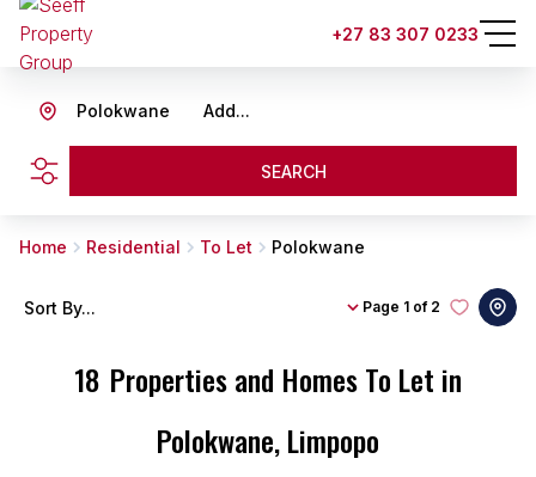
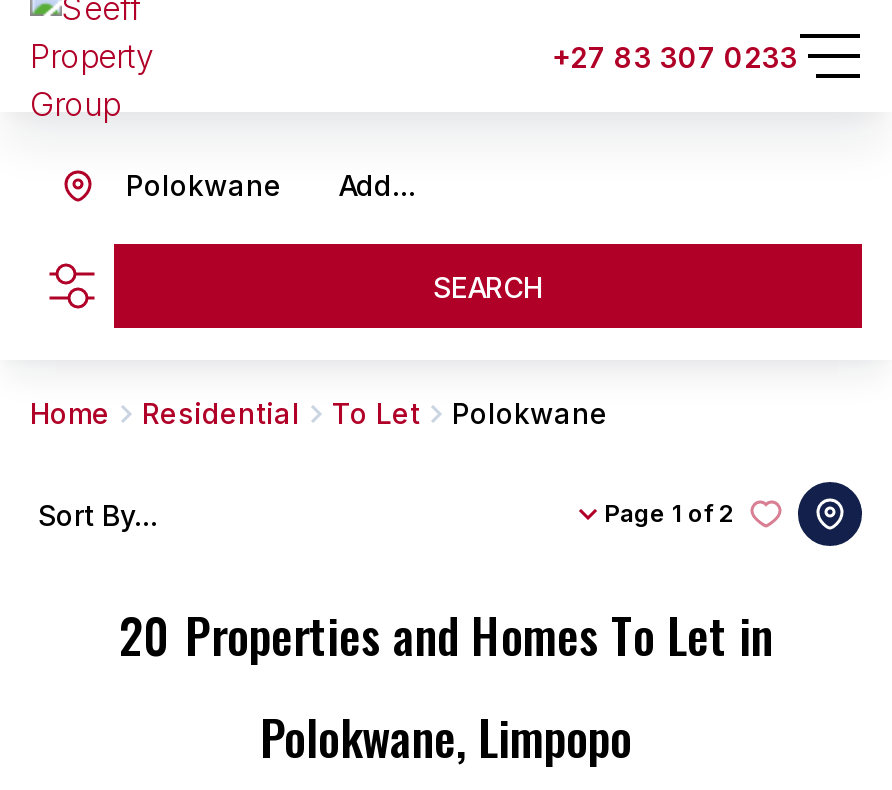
[74,357,462,400] 18 Properties and Homes To Let in -> [119,598,773,670] 20 Properties and Homes To Let in

